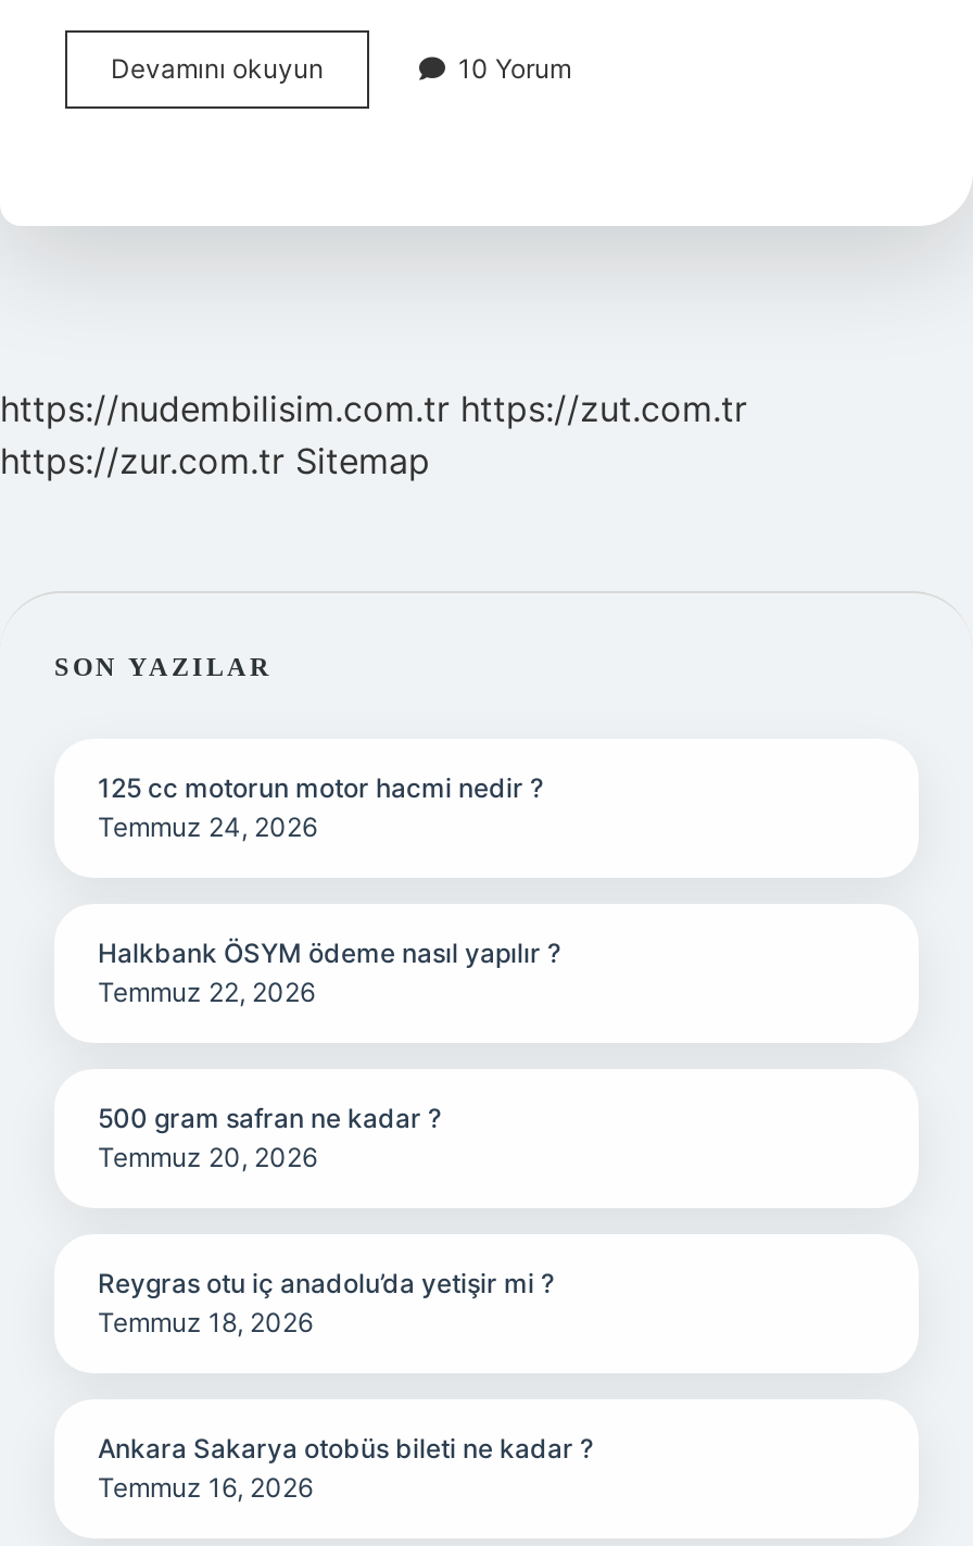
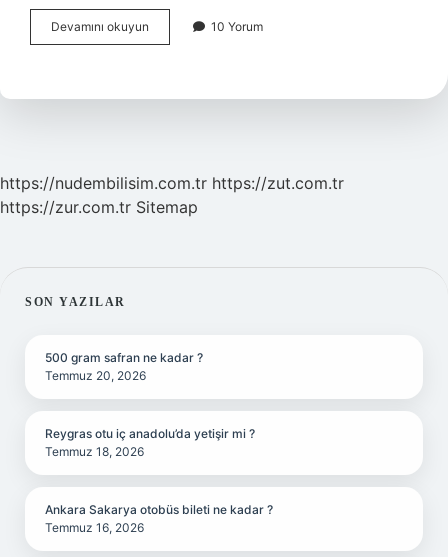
[98,771,543,843] 125 cc motorun motor hacmi nedir ? | Temmuz 24, 2026 -> none
[98,937,560,1008] Halkbank ÖSYM ödeme nasıl yapılır ? | Temmuz 22, 2026 -> none

